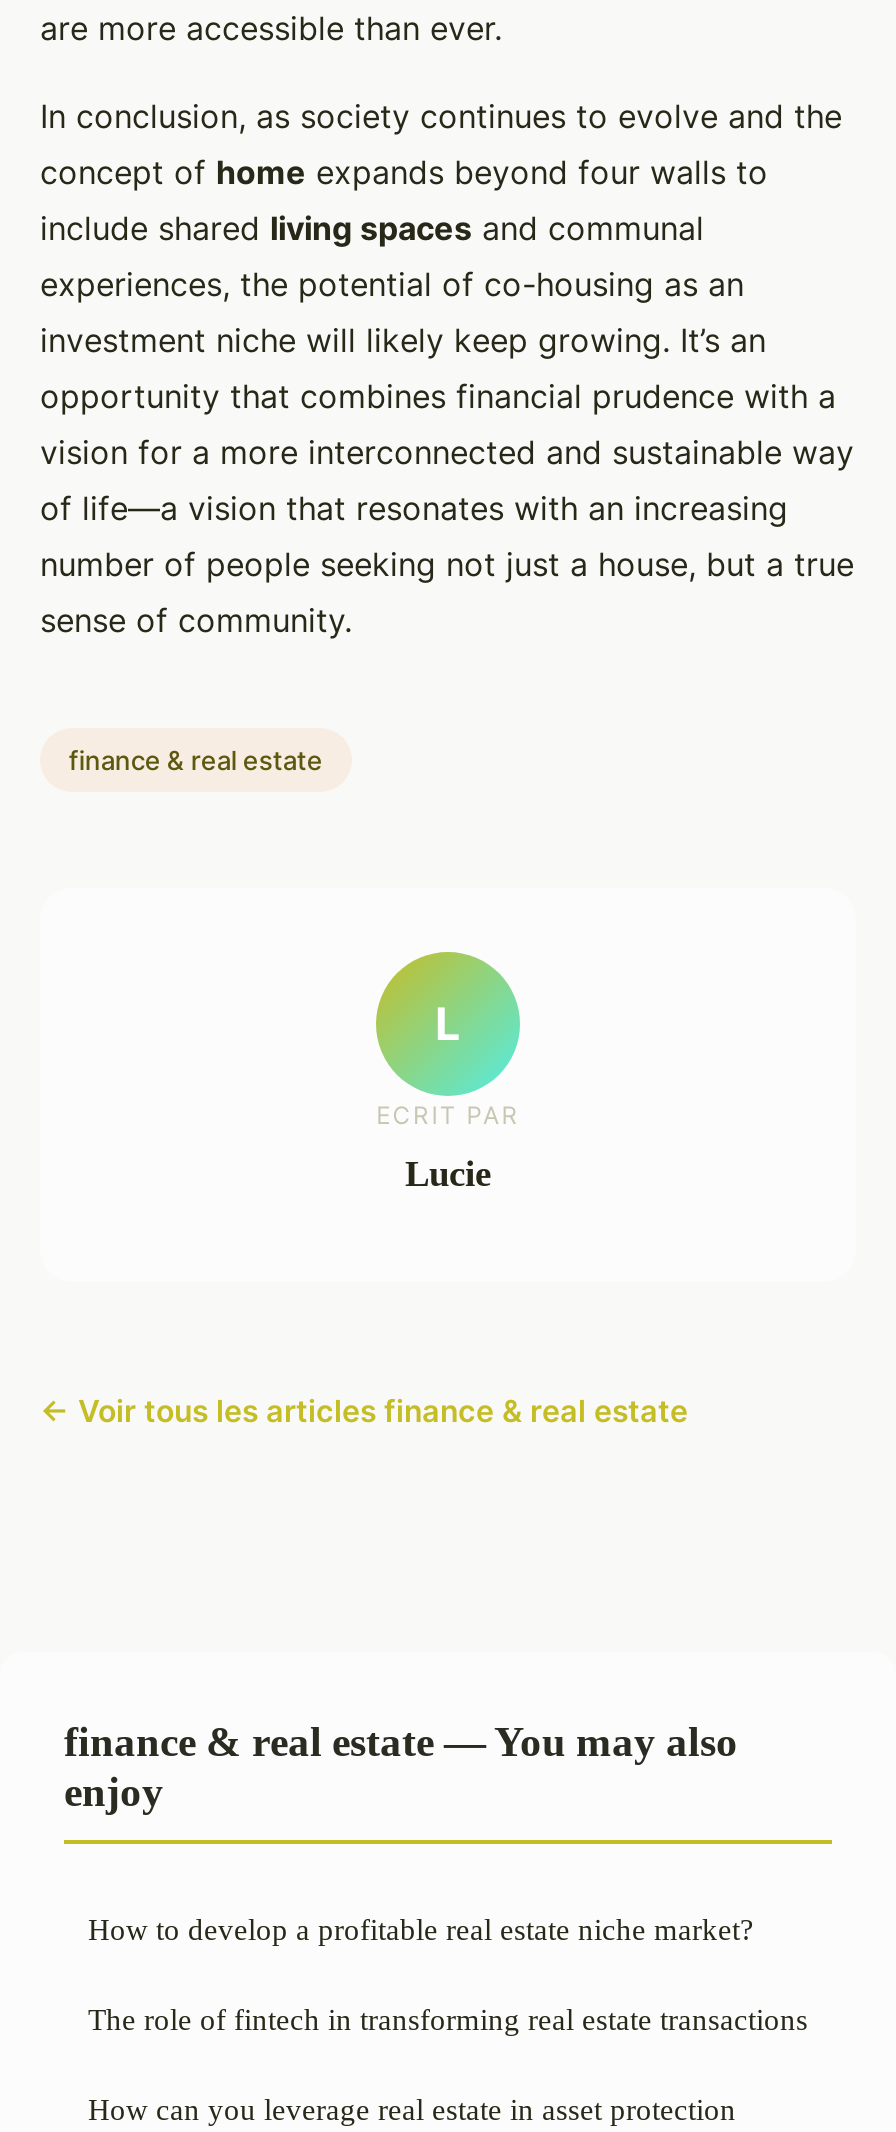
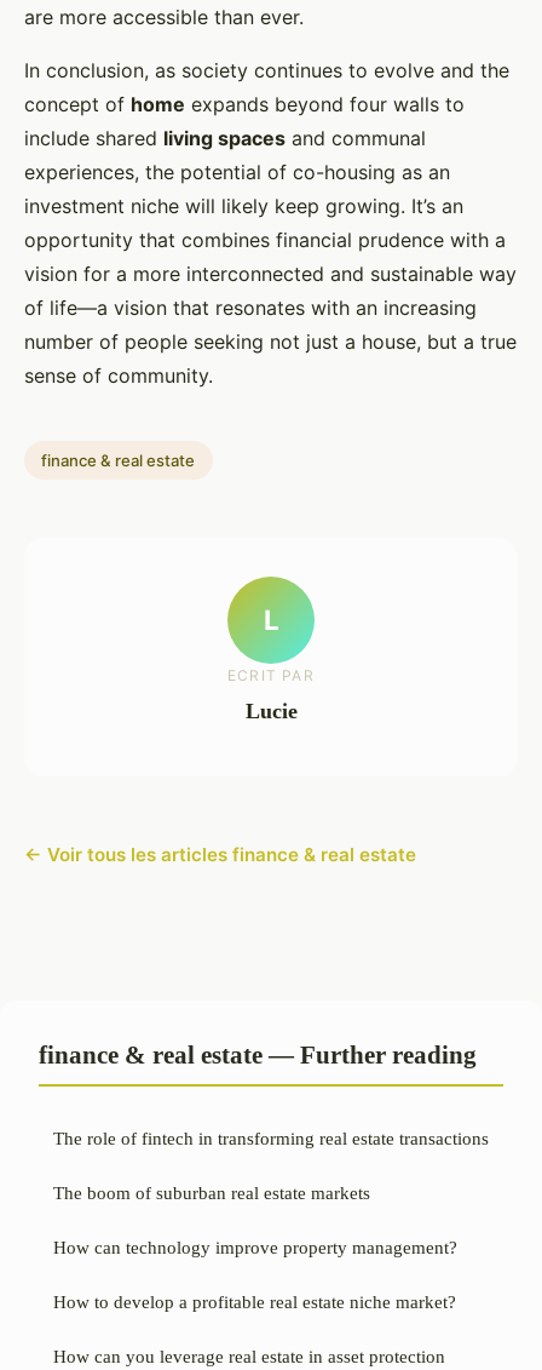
[64,1719,738,1815] finance & real estate — You may also | enjoy -> [39,1041,477,1069] finance & real estate — Further reading
moved [88,1913,754,1947] -> [53,1292,456,1312]: How to develop a profitable real estate niche market?
moved [88,2003,808,2037] -> [53,1128,489,1149]: The role of fintech in transforming real estate transactions
none -> [53,1183,457,1258] The boom of suburban real estate markets | How can technology improve property management?

